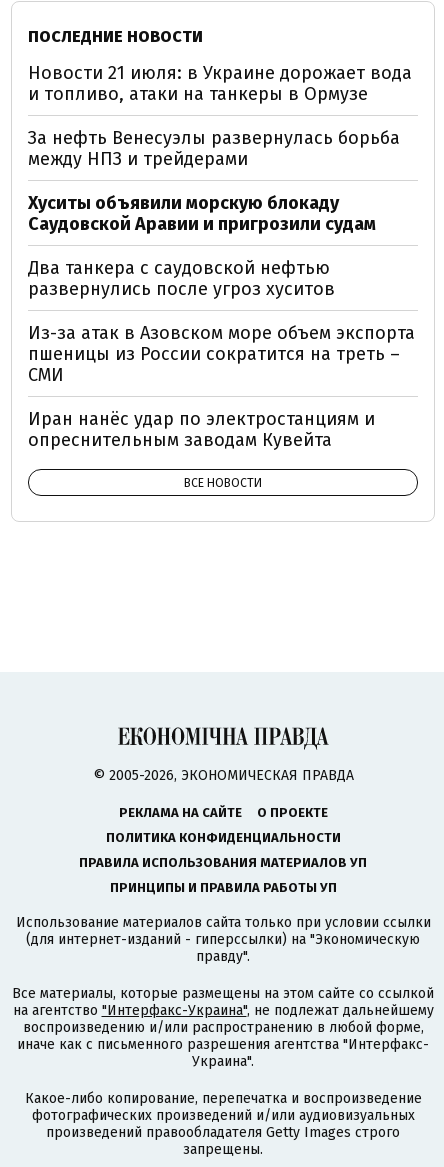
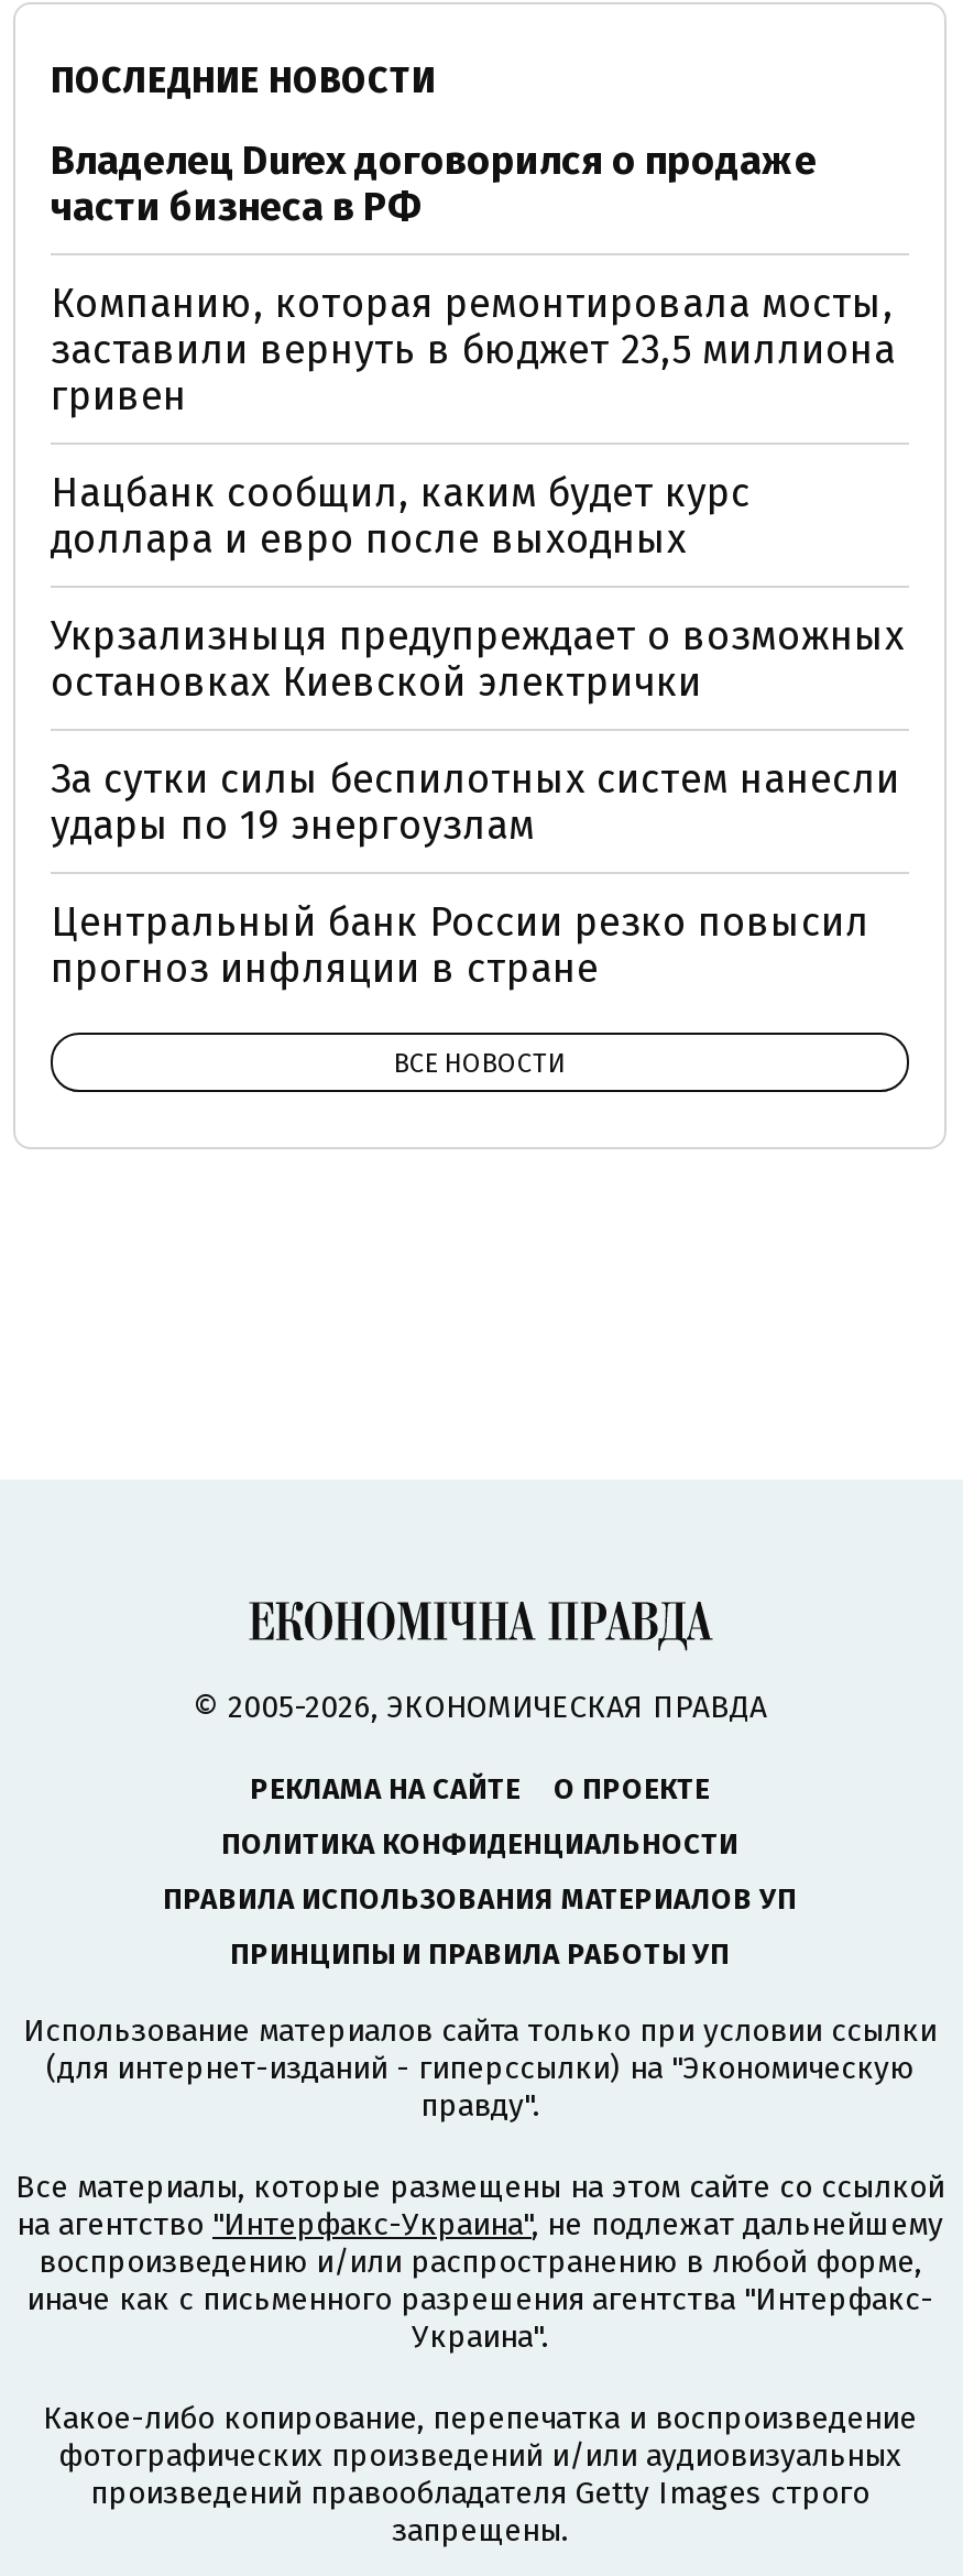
[28,62,412,105] Новости 21 июля: в Украине дорожает вода | и топливо, атаки на танкеры в Ормузе -> [51,136,817,231] Владелец Durex договорился о продаже | части бизнеса в РФ
[28,127,400,170] За нефть Венесуэлы развернулась борьба | между НПЗ и трейдерами -> [51,279,896,420] Компанию, которая ремонтировала мосты, | заставили вернуть в бюджет 23,5 миллиона | гривен
[28,192,376,235] Хуситы объявили морскую блокаду | Саудовской Аравии и пригрозили судам -> [51,469,751,563] Нацбанк сообщил, каким будет курс | доллара и евро после выходных
[28,257,335,300] Два танкера с саудовской нефтью | развернулись после угроз хуситов -> [51,612,905,706] Укрзализныця предупреждает о возможных | остановках Киевской электрички
[28,322,415,386] Из-за атак в Азовском море объем экспорта | пшеницы из России сократится на треть – | СМИ -> [51,755,900,849] За сутки силы беспилотных систем нанесли | удары по 19 энергоузлам
[28,408,375,451] Иран нанёс удар по электростанциям и | опреснительным заводам Кувейта -> [51,898,869,993] Центральный банк России резко повысил | прогноз инфляции в стране

